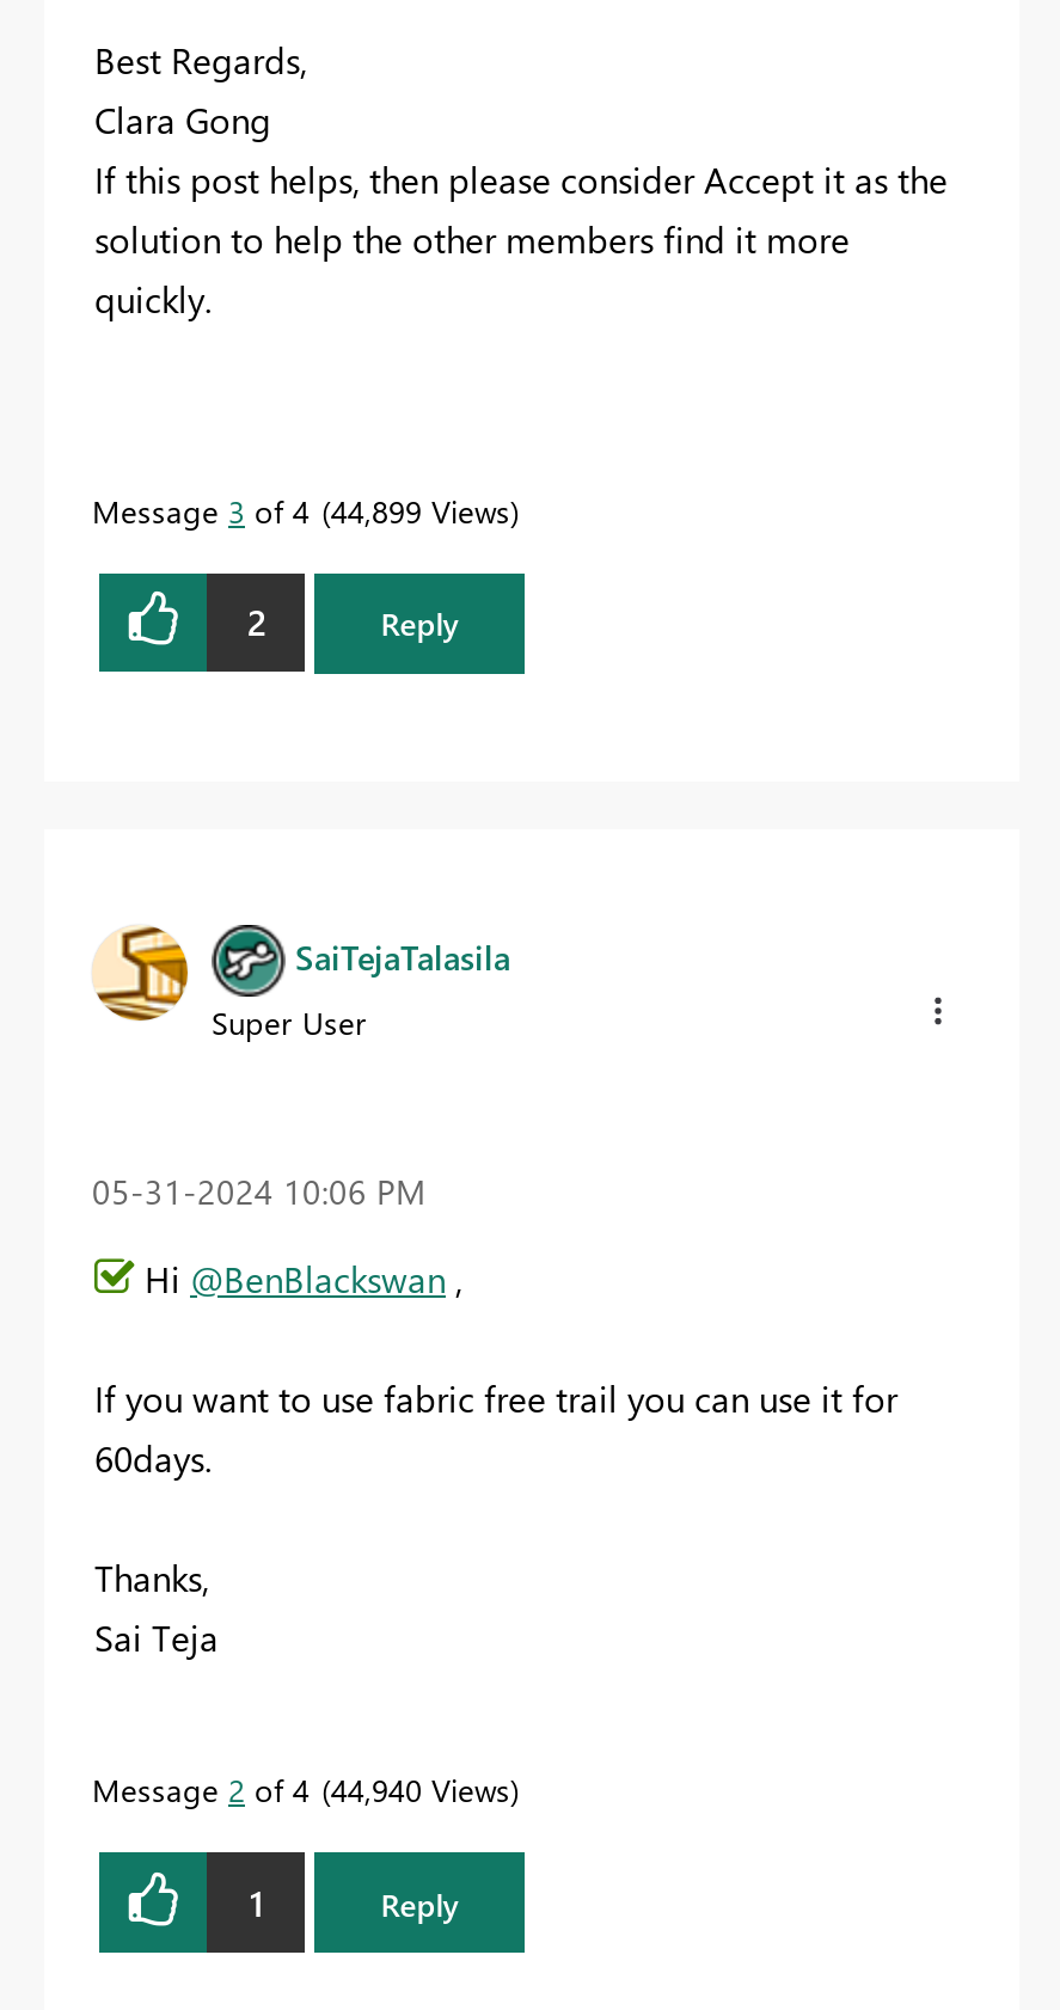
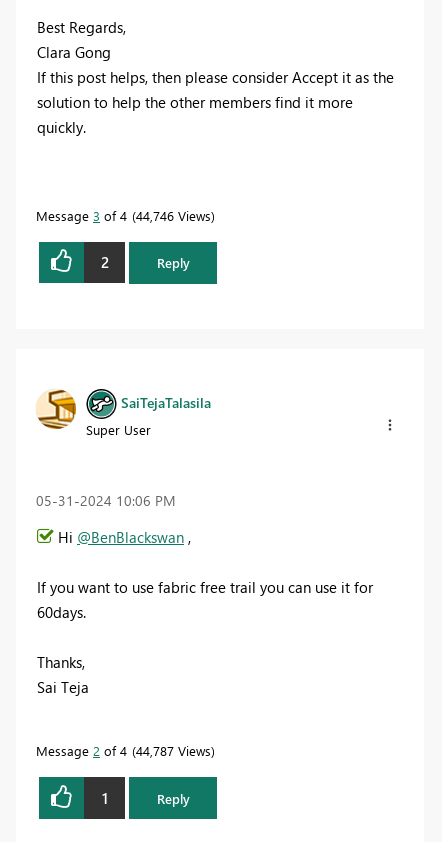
[92,489,510,530] Message 3 of 4 44,899 Views -> [36,207,211,224] Message 3 of 4 44,746 Views
[92,1769,510,1809] Message 2 of 4 44,940 Views -> [36,742,211,759] Message 2 of 4 44,787 Views

